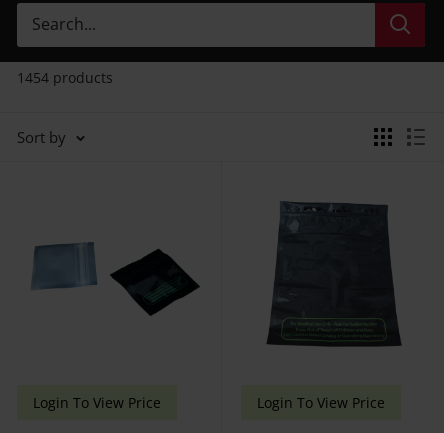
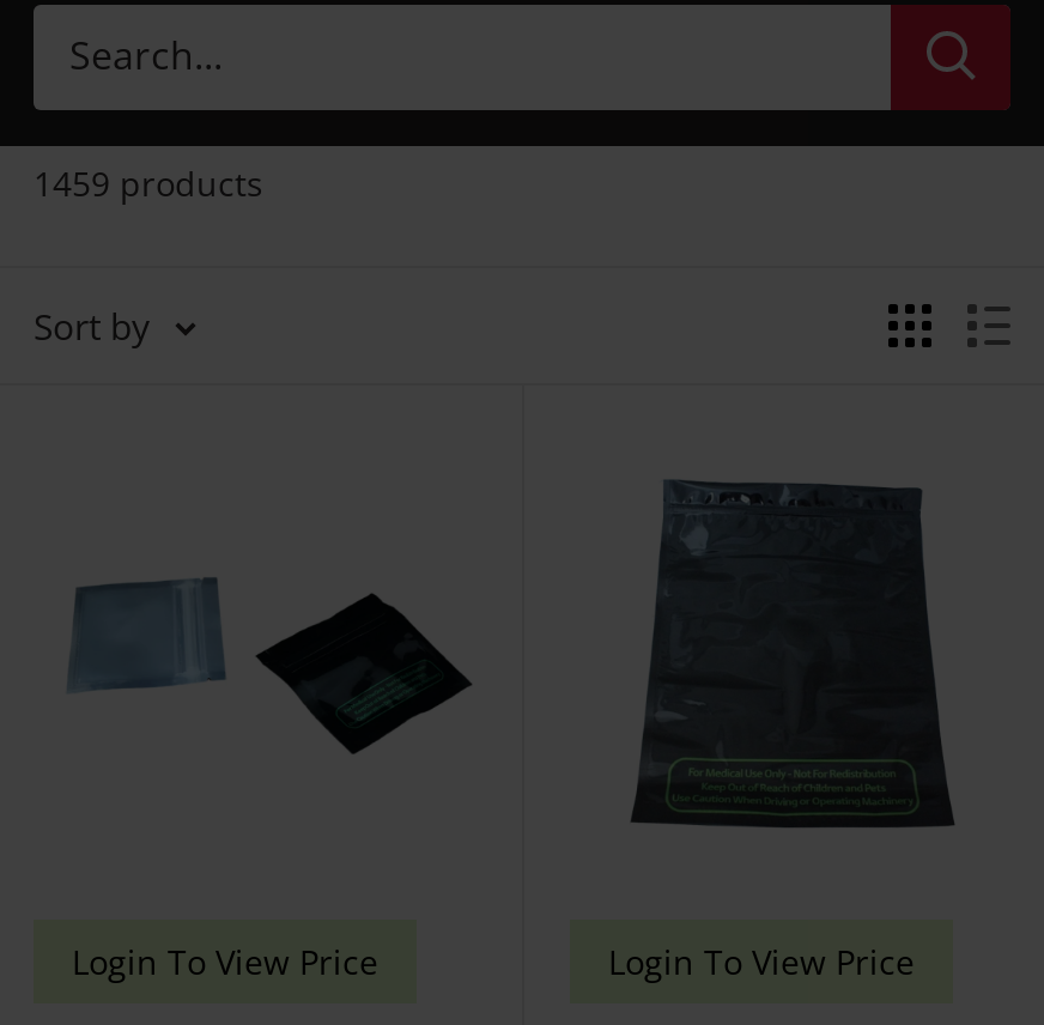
[17,67,113,86] 1454 products -> [34,159,263,205] 1459 products

